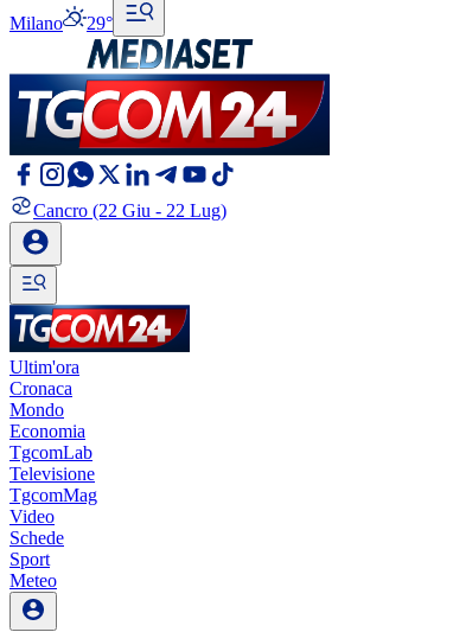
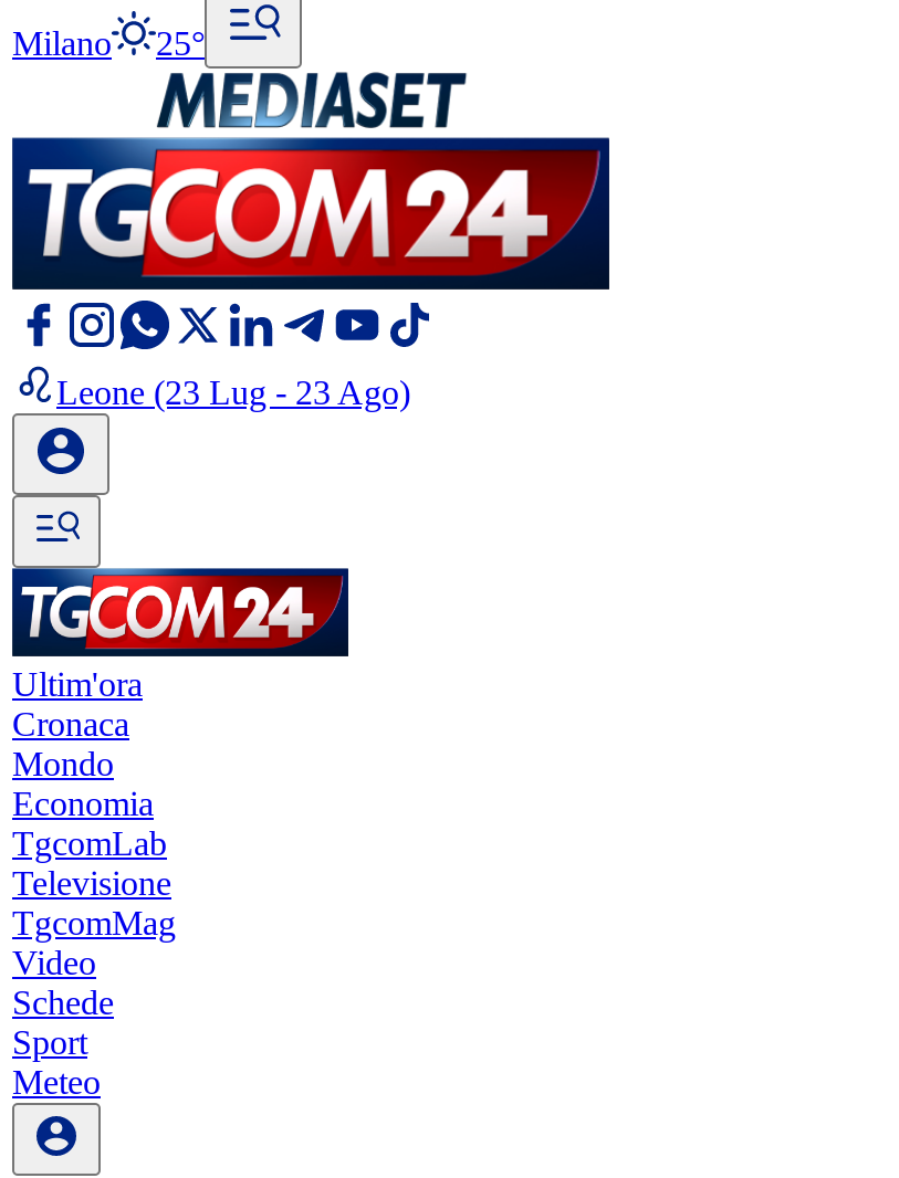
[9,13,113,33] Milano 29° -> [12,24,205,62] Milano 25°
[33,200,226,221] Cancro (22 Giu - 22 Lug) -> [56,374,410,411] Leone (23 Lug - 23 Ago)

